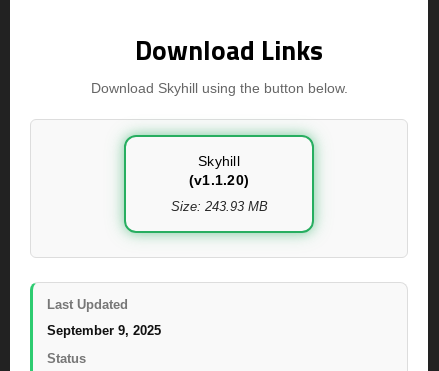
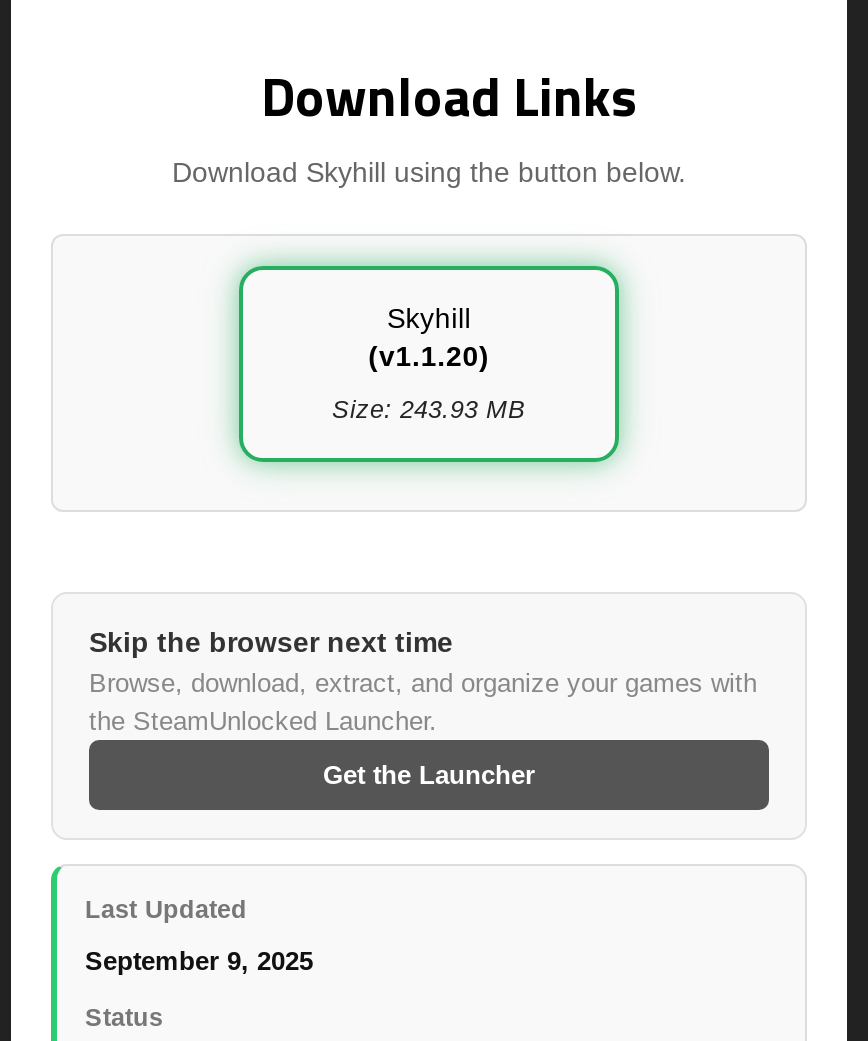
none -> [89,625,757,789] Skip the browser next time | Browse, download, extract, and organize your games with | the SteamUnlocked Launcher. | Get the Launcher

